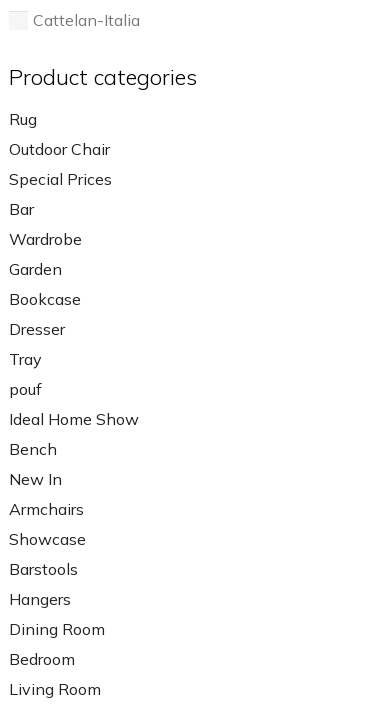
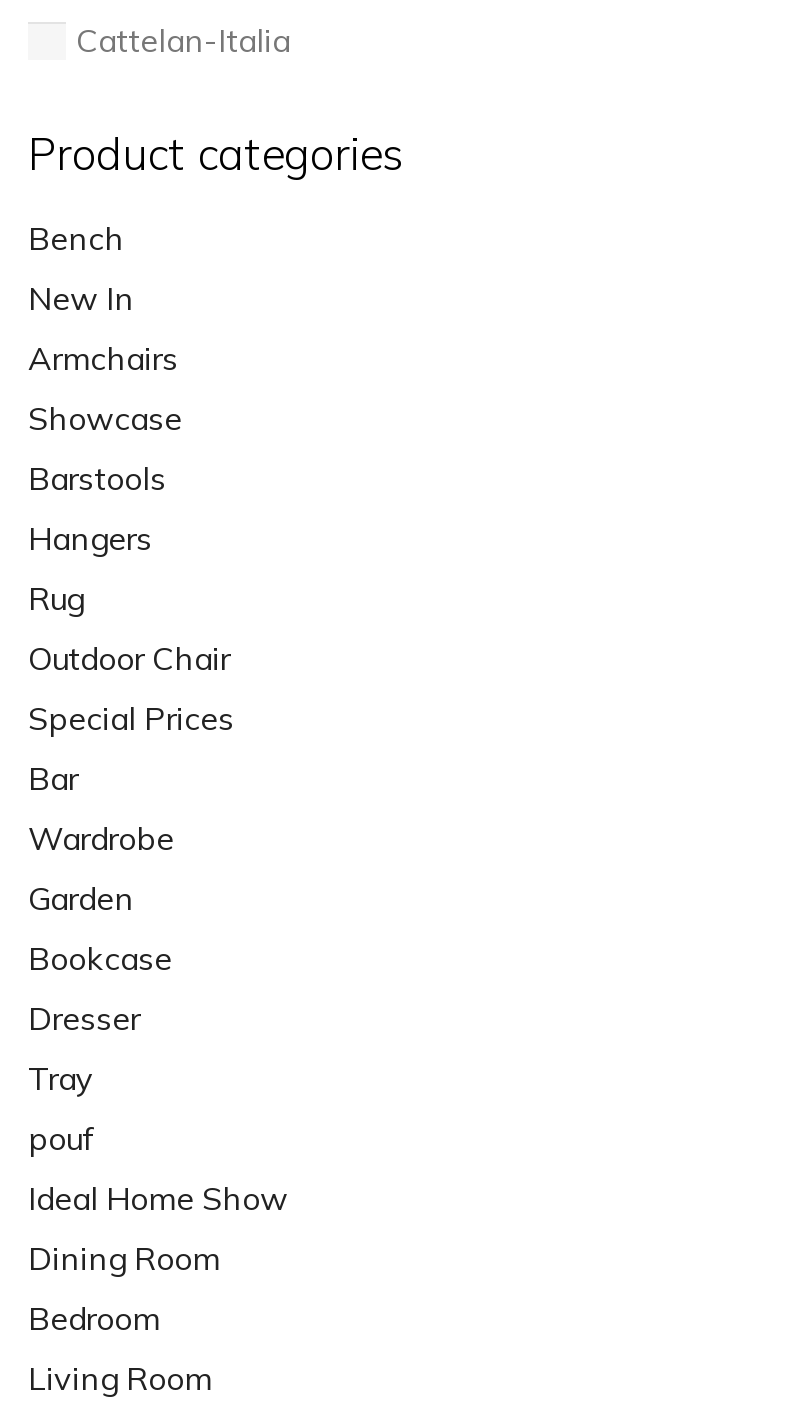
moved [9,109,139,429] -> [28,578,288,1218]: Rug | Outdoor Chair | Special Prices | ... | pouf | Ideal Home Show
moved [9,439,86,609] -> [28,218,182,558]: Bench | New In | Armchairs | Showcase | Barstools | Hangers

